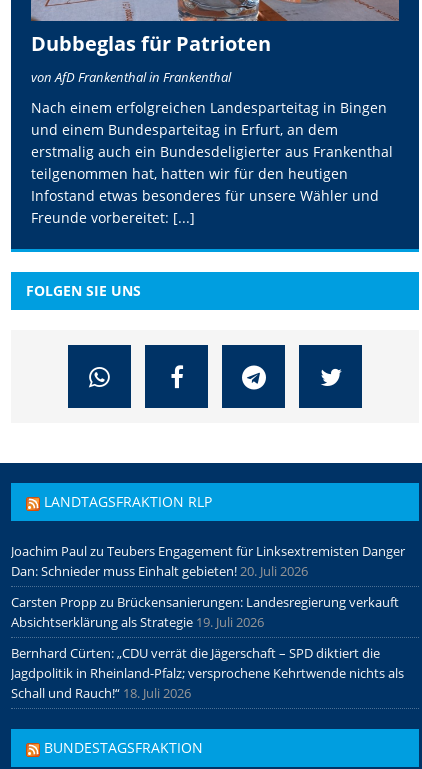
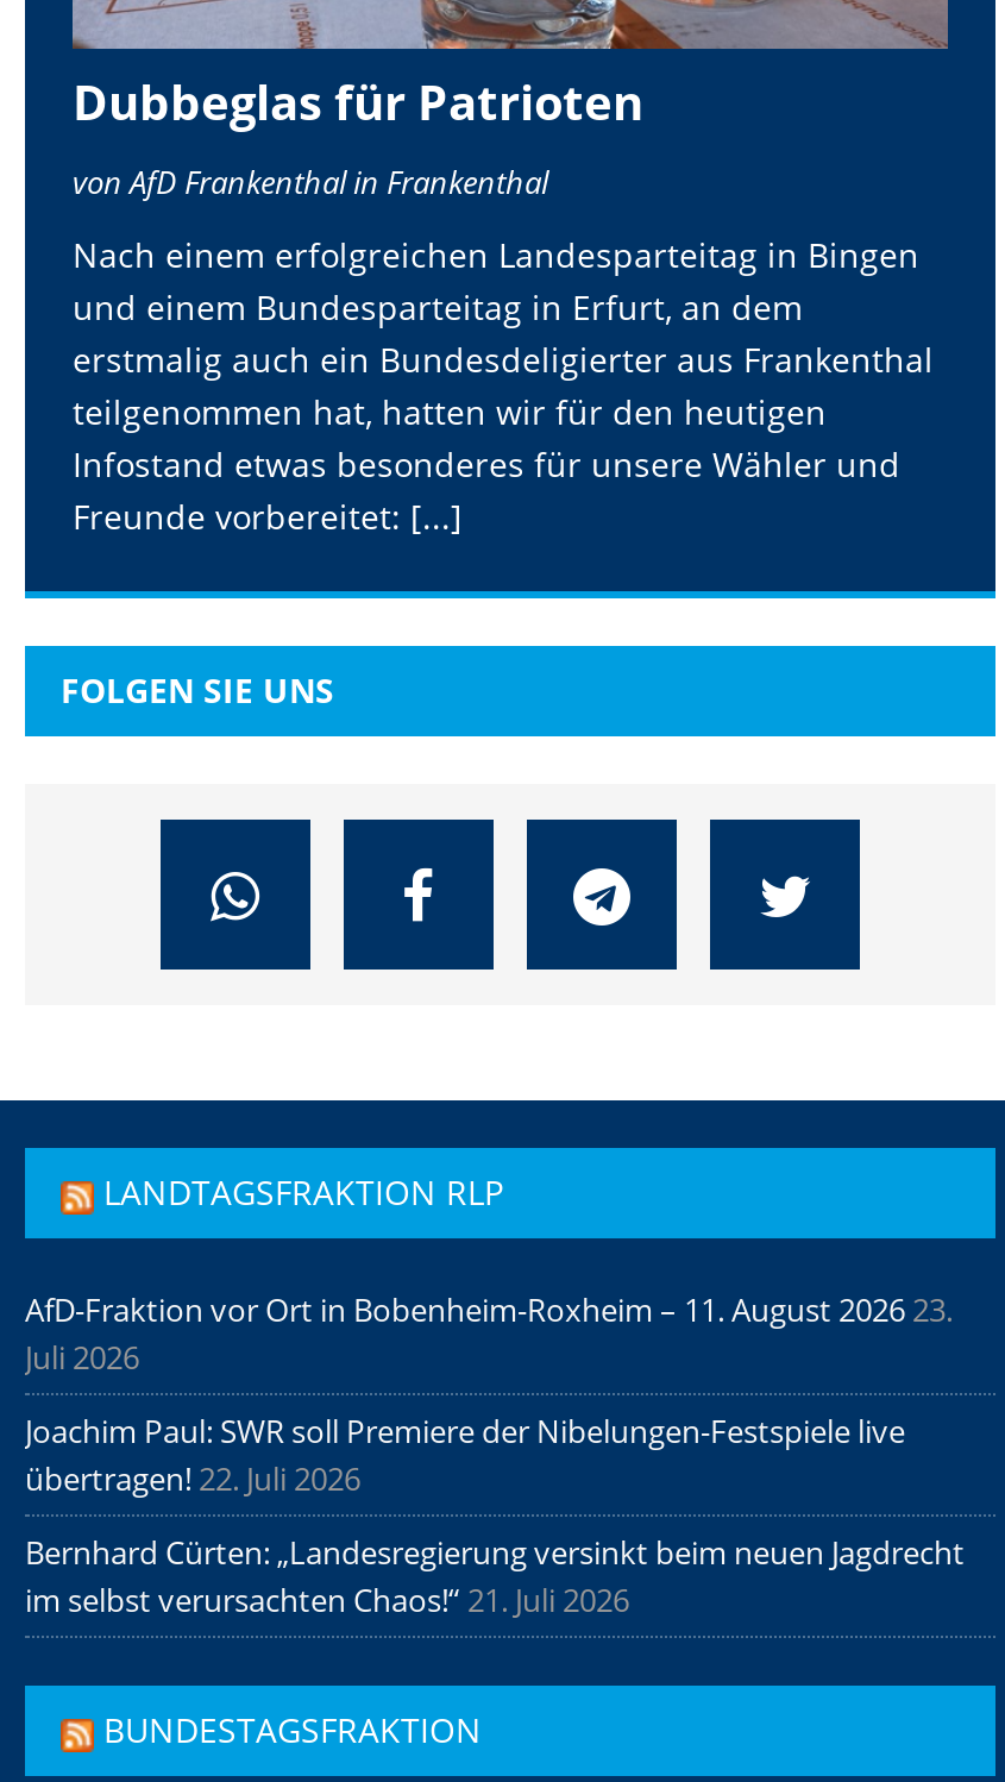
[11,542,405,580] Joachim Paul zu Teubers Engagement für Linksextremisten Danger | Dan: Schnieder muss Einhalt gebieten! 20. Juli 2026 -> [25,1289,953,1379] AfD-Fraktion vor Ort in Bobenheim-Roxheim – 11. August 2026 23. | Juli 2026
[11,593,399,631] Carsten Propp zu Brückensanierungen: Landesregierung verkauft | Absichtserklärung als Strategie 19. Juli 2026 -> [25,1410,905,1501] Joachim Paul: SWR soll Premiere der Nibelungen-Festspiele live | übertragen! 22. Juli 2026
[11,644,404,702] Bernhard Cürten: „CDU verrät die Jägerschaft – SPD diktiert die | Jagdpolitik in Rheinland-Pfalz; versprochene Kehrtwende nichts als | Schall und Rauch!“ 18. Juli 2026 -> [25,1532,965,1622] Bernhard Cürten: „Landesregierung versinkt beim neuen Jagdrecht | im selbst verursachten Chaos!“ 21. Juli 2026

